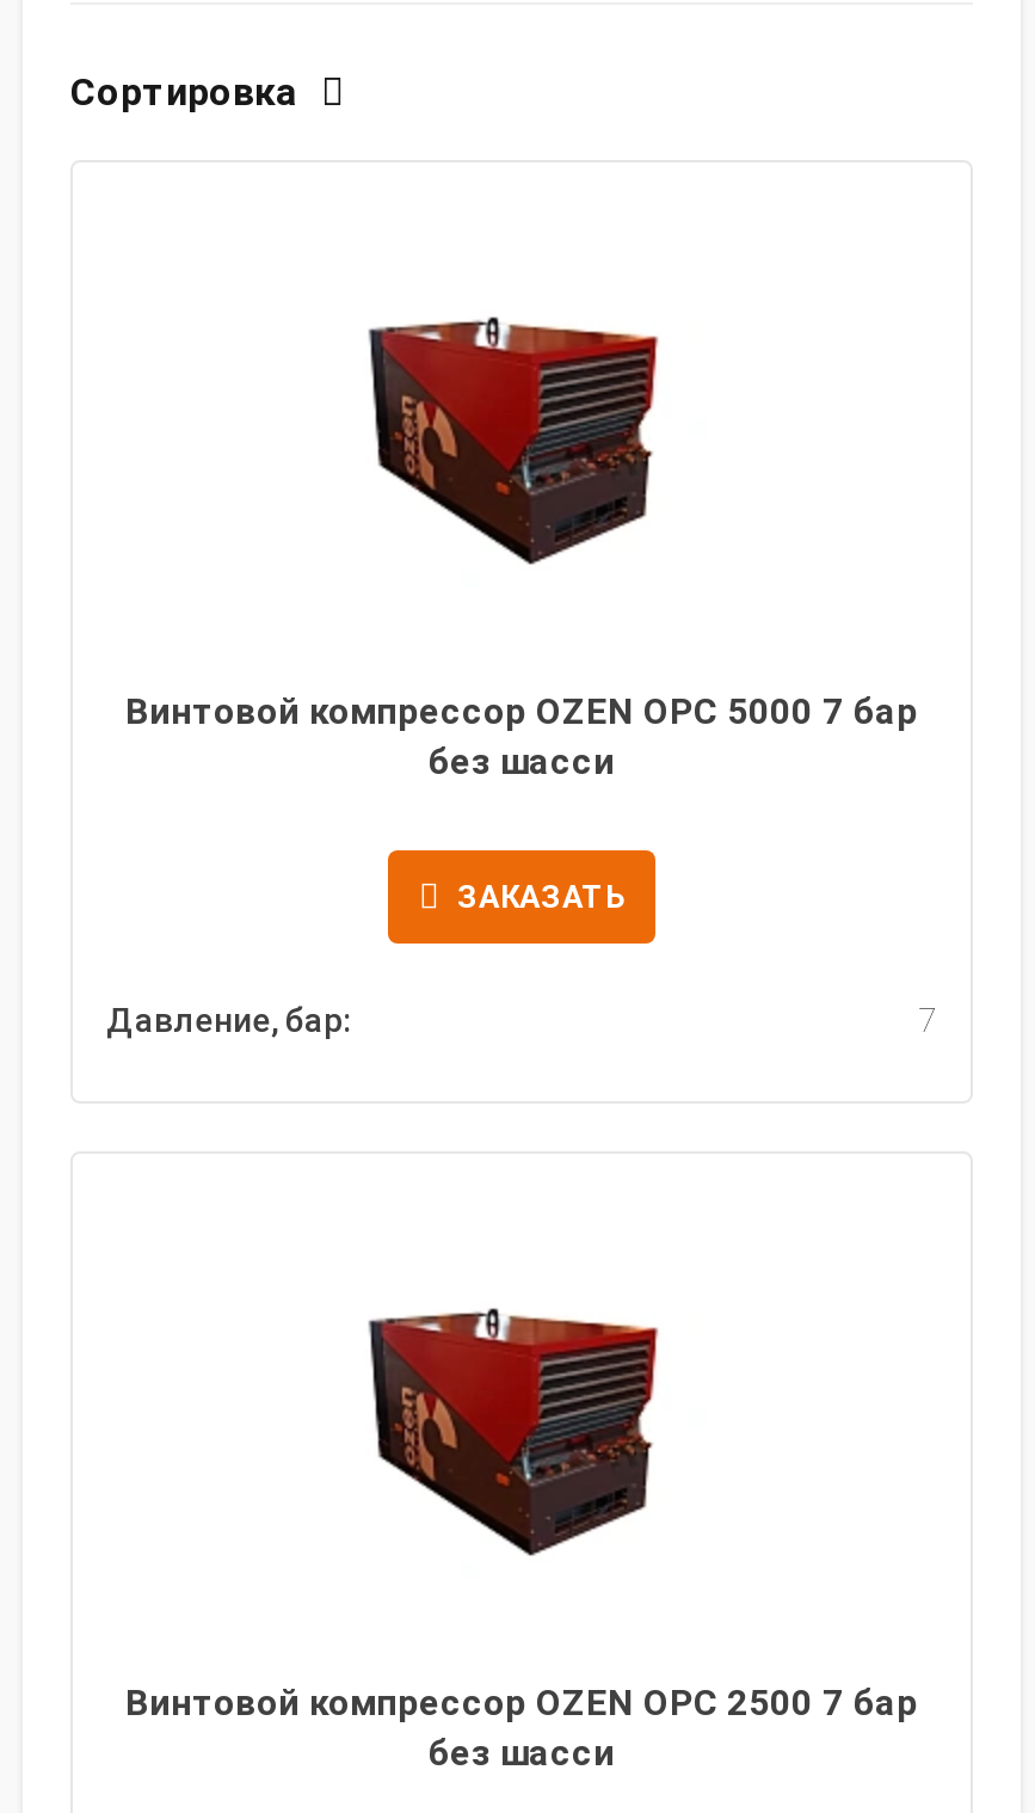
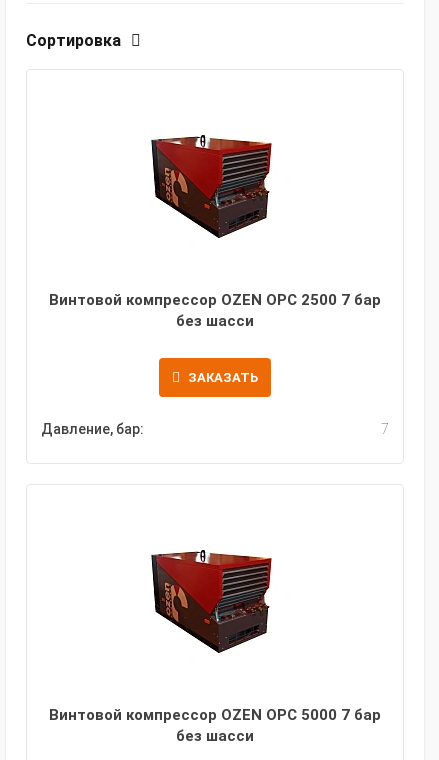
moved [125,690,918,733] -> [49,706,381,724]: Винтовой компрессор OZEN OPC 5000 7 бар
moved [125,1682,918,1725] -> [49,291,381,309]: Винтовой компрессор OZEN OPC 2500 7 бар

